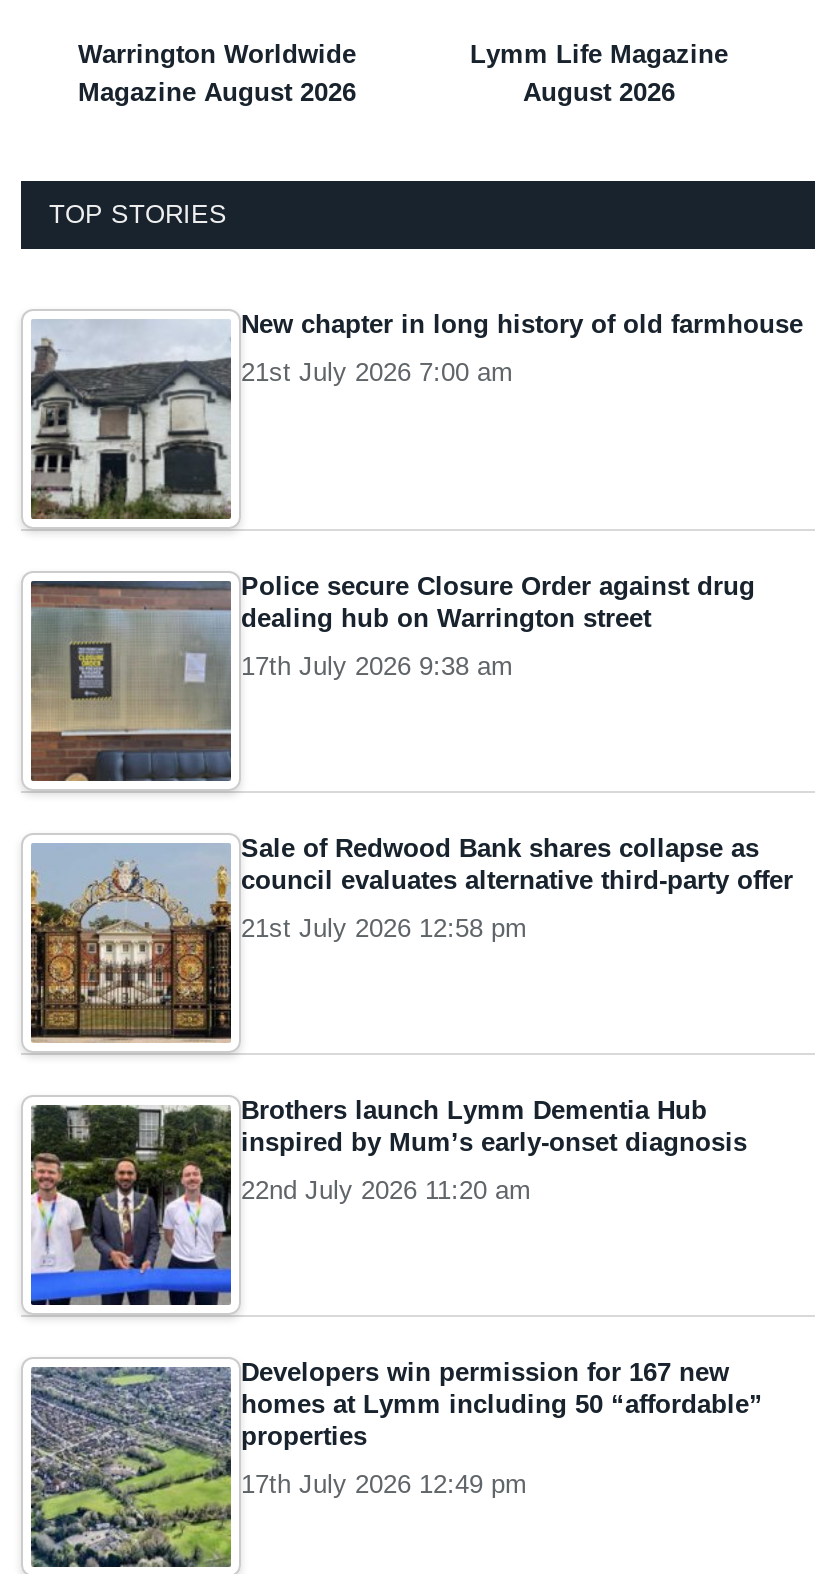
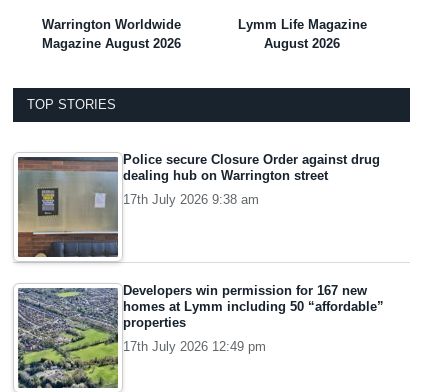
[31,309,803,520] [image] | New chapter in long history of old farmhouse | 21st July 2026 7:00 am -> none
[29,833,793,1056] [image] | Sale of Redwood Bank shares collapse as | council evaluates alternative third-party offer | 21st July 2026 12:58 pm -> none
[29,1095,747,1306] [image] | Brothers launch Lymm Dementia Hub | inspired by Mum’s early-onset diagnosis | 22nd July 2026 11:20 am -> none

